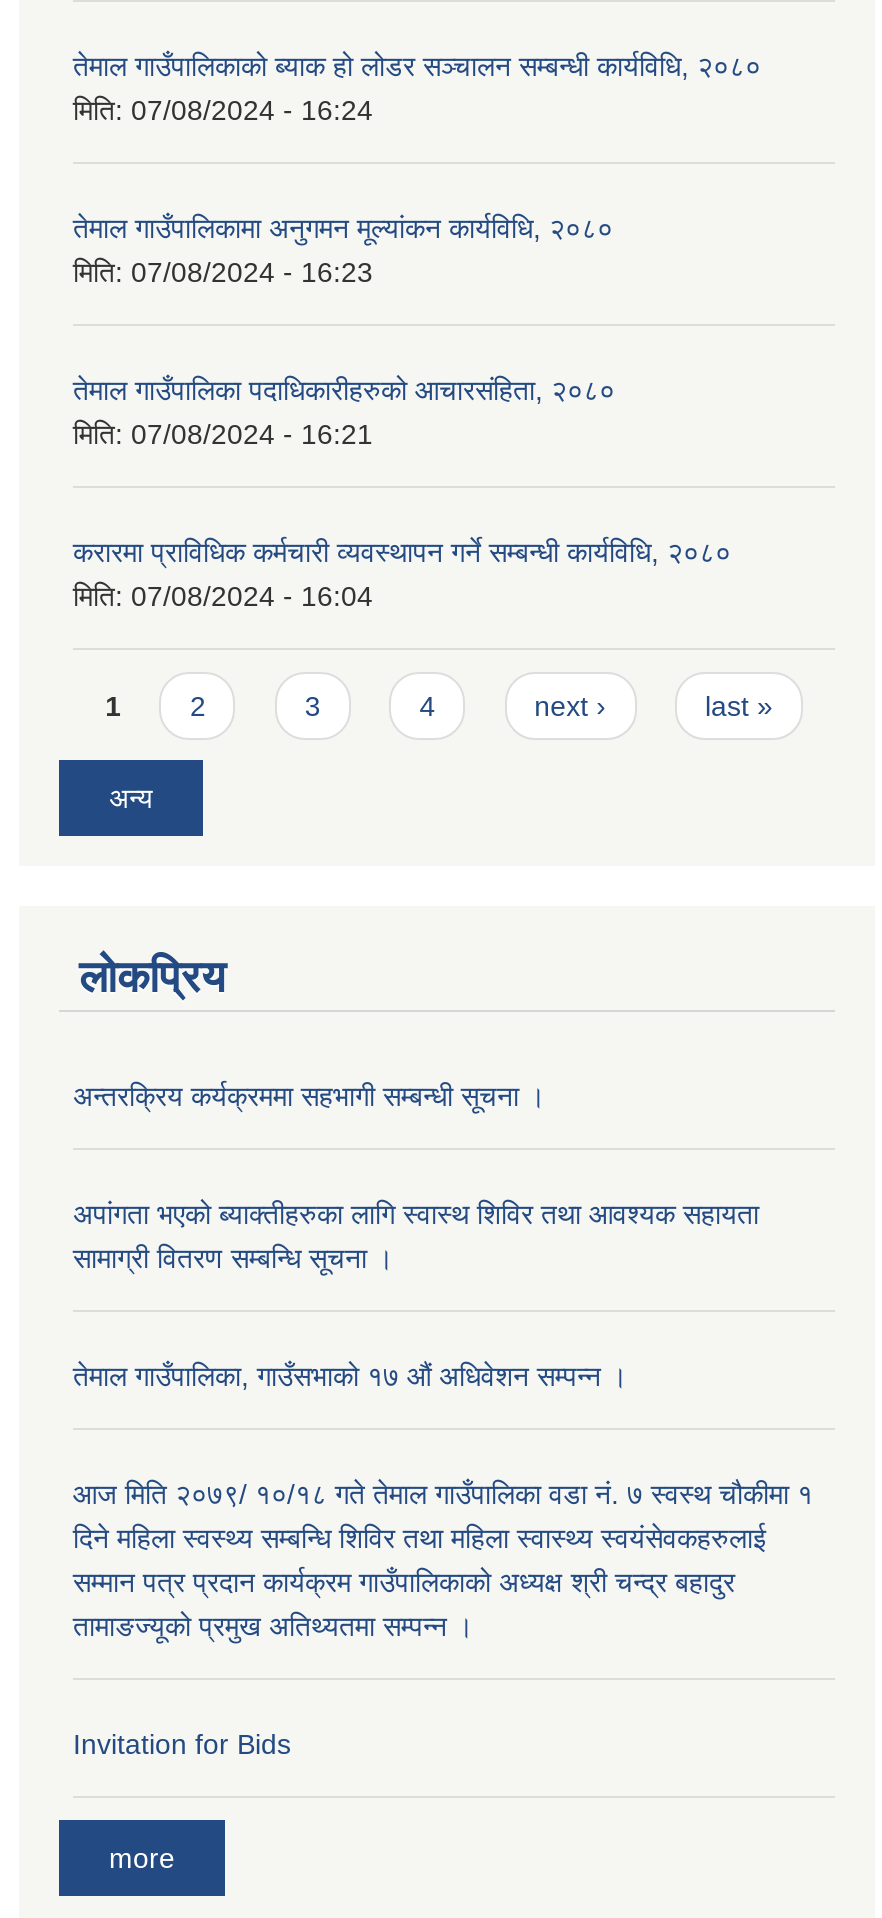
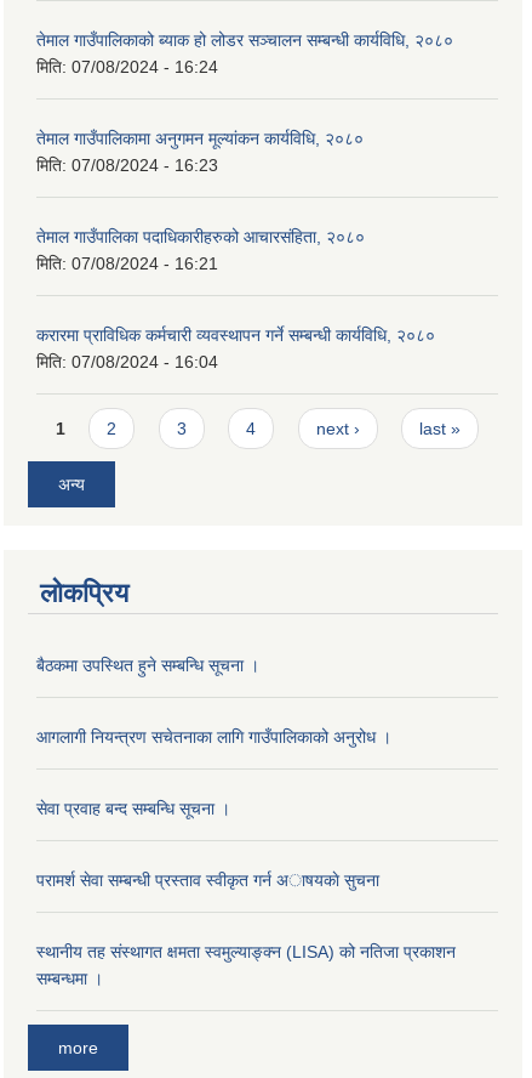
[73,1081,545,1113] अन्तरक्रिय कर्यक्रममा सहभागी सम्बन्धी सूचना । -> [36,656,259,675] बैठकमा उपस्थित हुने सम्बन्धि सूचना ।
[73,1199,759,1275] अपांगता भएको ब्याक्तीहरुका लागि स्वास्थ शिविर तथा आवश्यक सहायता | सामाग्री वितरण सम्बन्धि सूचना । -> [36,728,391,747] आगलागी नियन्त्रण सचेतनाका लागि गाउँपालिकाको अनुरोध ।
[73,1361,627,1393] तेमाल गाउँपालिका, गाउँसभाको १७ ‌औं अधिवेशन सम्पन्न । -> [36,799,230,819] सेवा प्रवाह बन्द सम्बन्धि सूचना ।
[73,1479,813,1643] आज मिति २०७९/ १०/१८ गते तेमाल गाउँपालिका वडा नं. ७ स्वस्थ चौकीमा १ | दिने महिला स्वस्थ्य सम्बन्धि शिविर तथा महिला स्वास्थ्य स्वयंसेवकहरुलाई | सम्मान पत्र प्रदान कार्यक्रम गाउँपालिकाको अध्यक्ष श्री चन्द्र बहादुर | तामाङज्यूको प्रमुख अतिथ्यतमा सम्पन्न । -> [36,871,379,890] परामर्श सेवा सम्बन्धी प्रस्ताव स्वीकृत गर्न अाषयकाे सुचना
[73,1729,291,1761] Invitation for Bids -> [36,942,456,989] स्थानीय तह संस्थागत क्षमता स्वमुल्याङ्क्न (LISA) को नतिजा प्रकाशन | सम्बन्धमा ।

